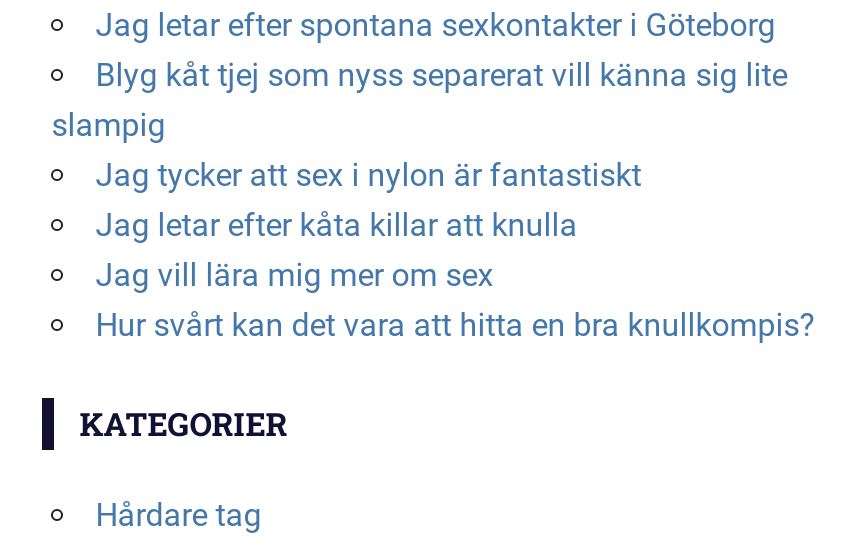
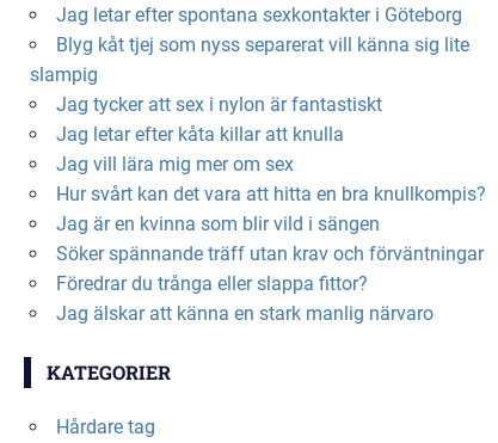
none -> [56,213,483,325] Jag är en kvinna som blir vild i sängen | Söker spännande träff utan krav och förväntningar | Föredrar du trånga eller slappa fittor? | Jag älskar att känna en stark manlig närvaro

